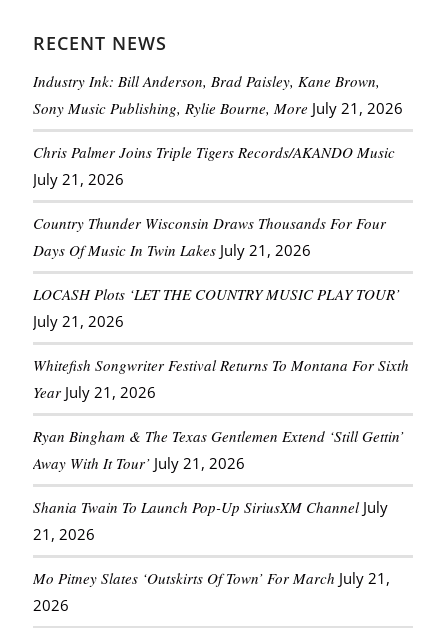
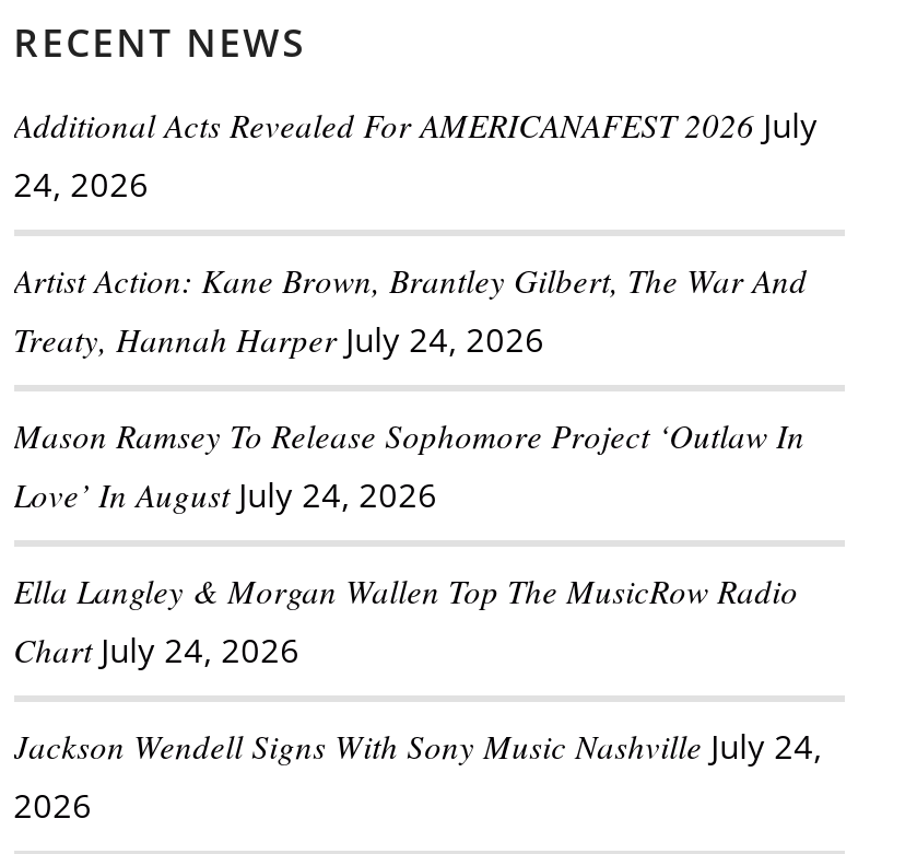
[33,71,409,588] Industry Ink: Bill Anderson, Brad Paisley, Kane Brown, | Sony Music Publishing, Rylie Bourne, More July 21, 2026 | Chris Palmer Joins Triple Tigers Records/AKANDO Music | July 21, 2026 | Country Thunder Wisconsin Draws Thousands For Four | Days Of Music In Twin Lakes July 21, 2026 | LOCASH Plots ‘LET THE COUNTRY MUSIC PLAY TOUR’ | July 21, 2026 | Whitefish Songwriter Festival Returns To Montana For Sixth | Year July 21, 2026 | Ryan Bingham & The Texas Gentlemen Extend ‘Still Gettin’ | Away With It Tour’ July 21, 2026 | Shania Twain To Launch Pop-Up SiriusXM Channel July | 21, 2026 | Mo Pitney Slates ‘Outskirts Of Town’ For March July 21, -> [13,104,822,768] Additional Acts Revealed For AMERICANAFEST 2026 July | 24, 2026 | Artist Action: Kane Brown, Brantley Gilbert, The War And | Treaty, Hannah Harper July 24, 2026 | Mason Ramsey To Release Sophomore Project ‘Outlaw In | Love’ In August July 24, 2026 | Ella Langley & Morgan Wallen Top The MusicRow Radio | Chart July 24, 2026 | Jackson Wendell Signs With Sony Music Nashville July 24,

